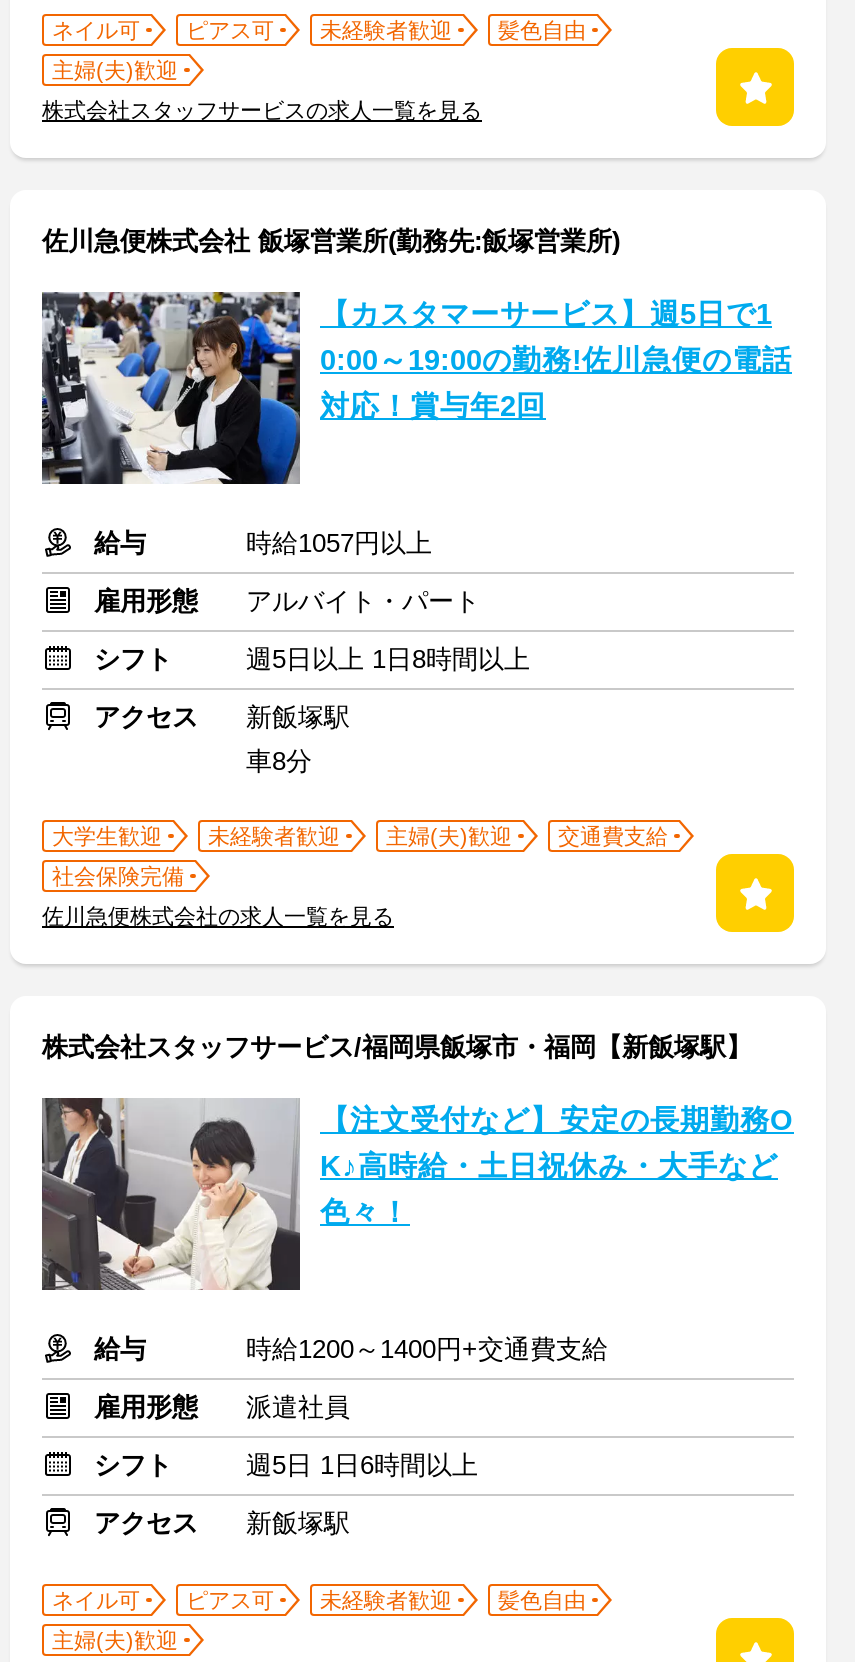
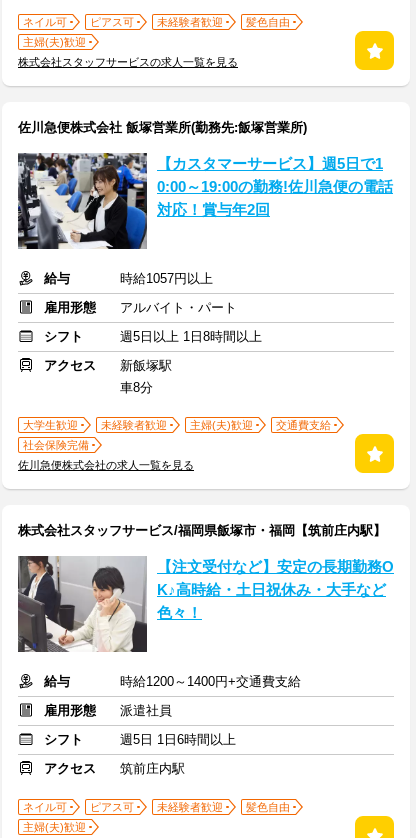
[42,1032,752,1062] 株式会社スタッフサービス/福岡県飯塚市・福岡【新飯塚駅】 -> [18,523,386,538] 株式会社スタッフサービス/福岡県飯塚市・福岡【筑前庄内駅】
[246,1508,350,1538] 新飯塚駅 -> [120,761,185,776] 筑前庄内駅

